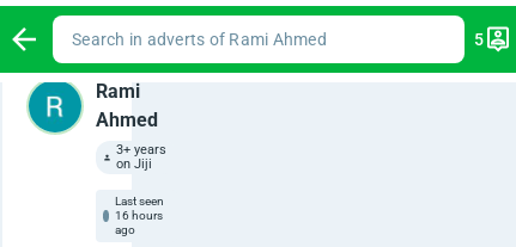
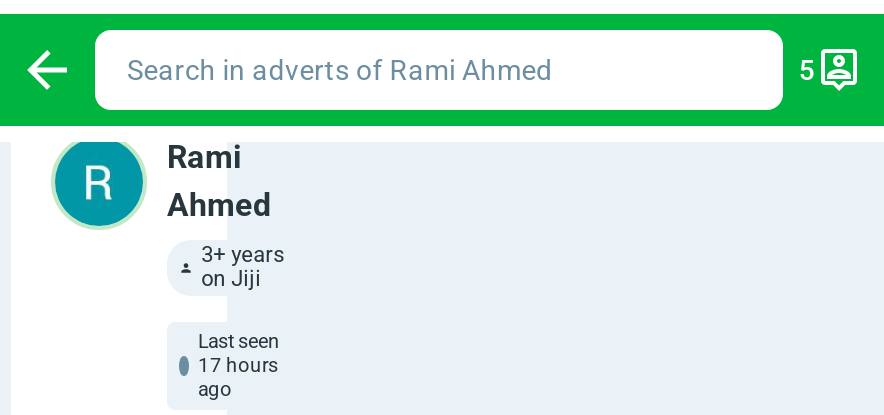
[114,209,162,222] 16 hours -> [198,354,278,376] 17 hours

